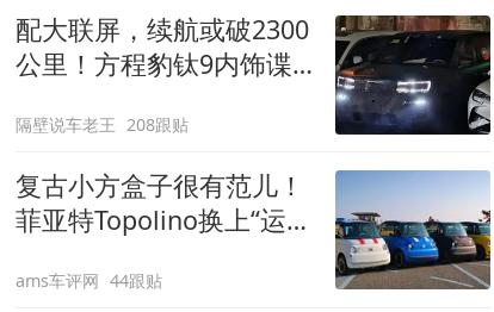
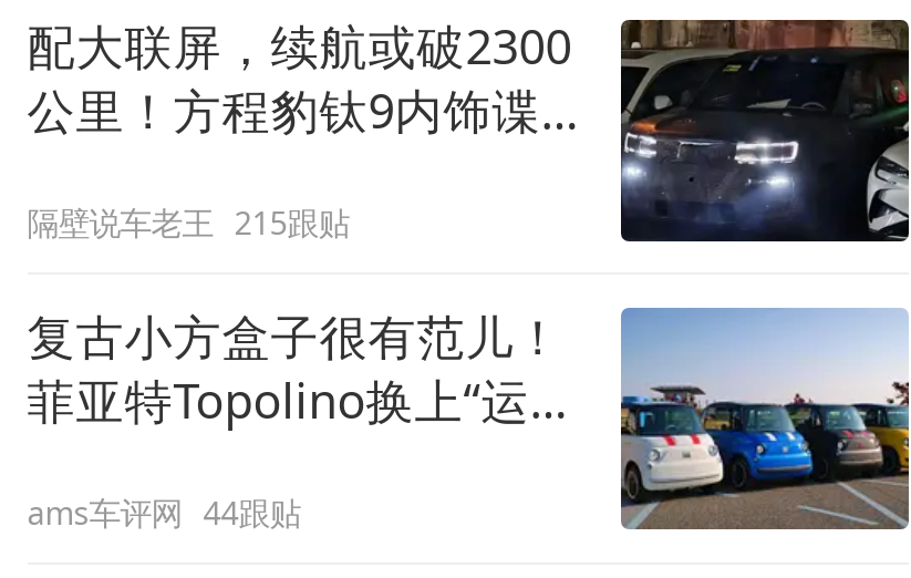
[15,113,189,136] 隔壁说车老王 208跟贴 -> [27,201,349,243] 隔壁说车老王 215跟贴

